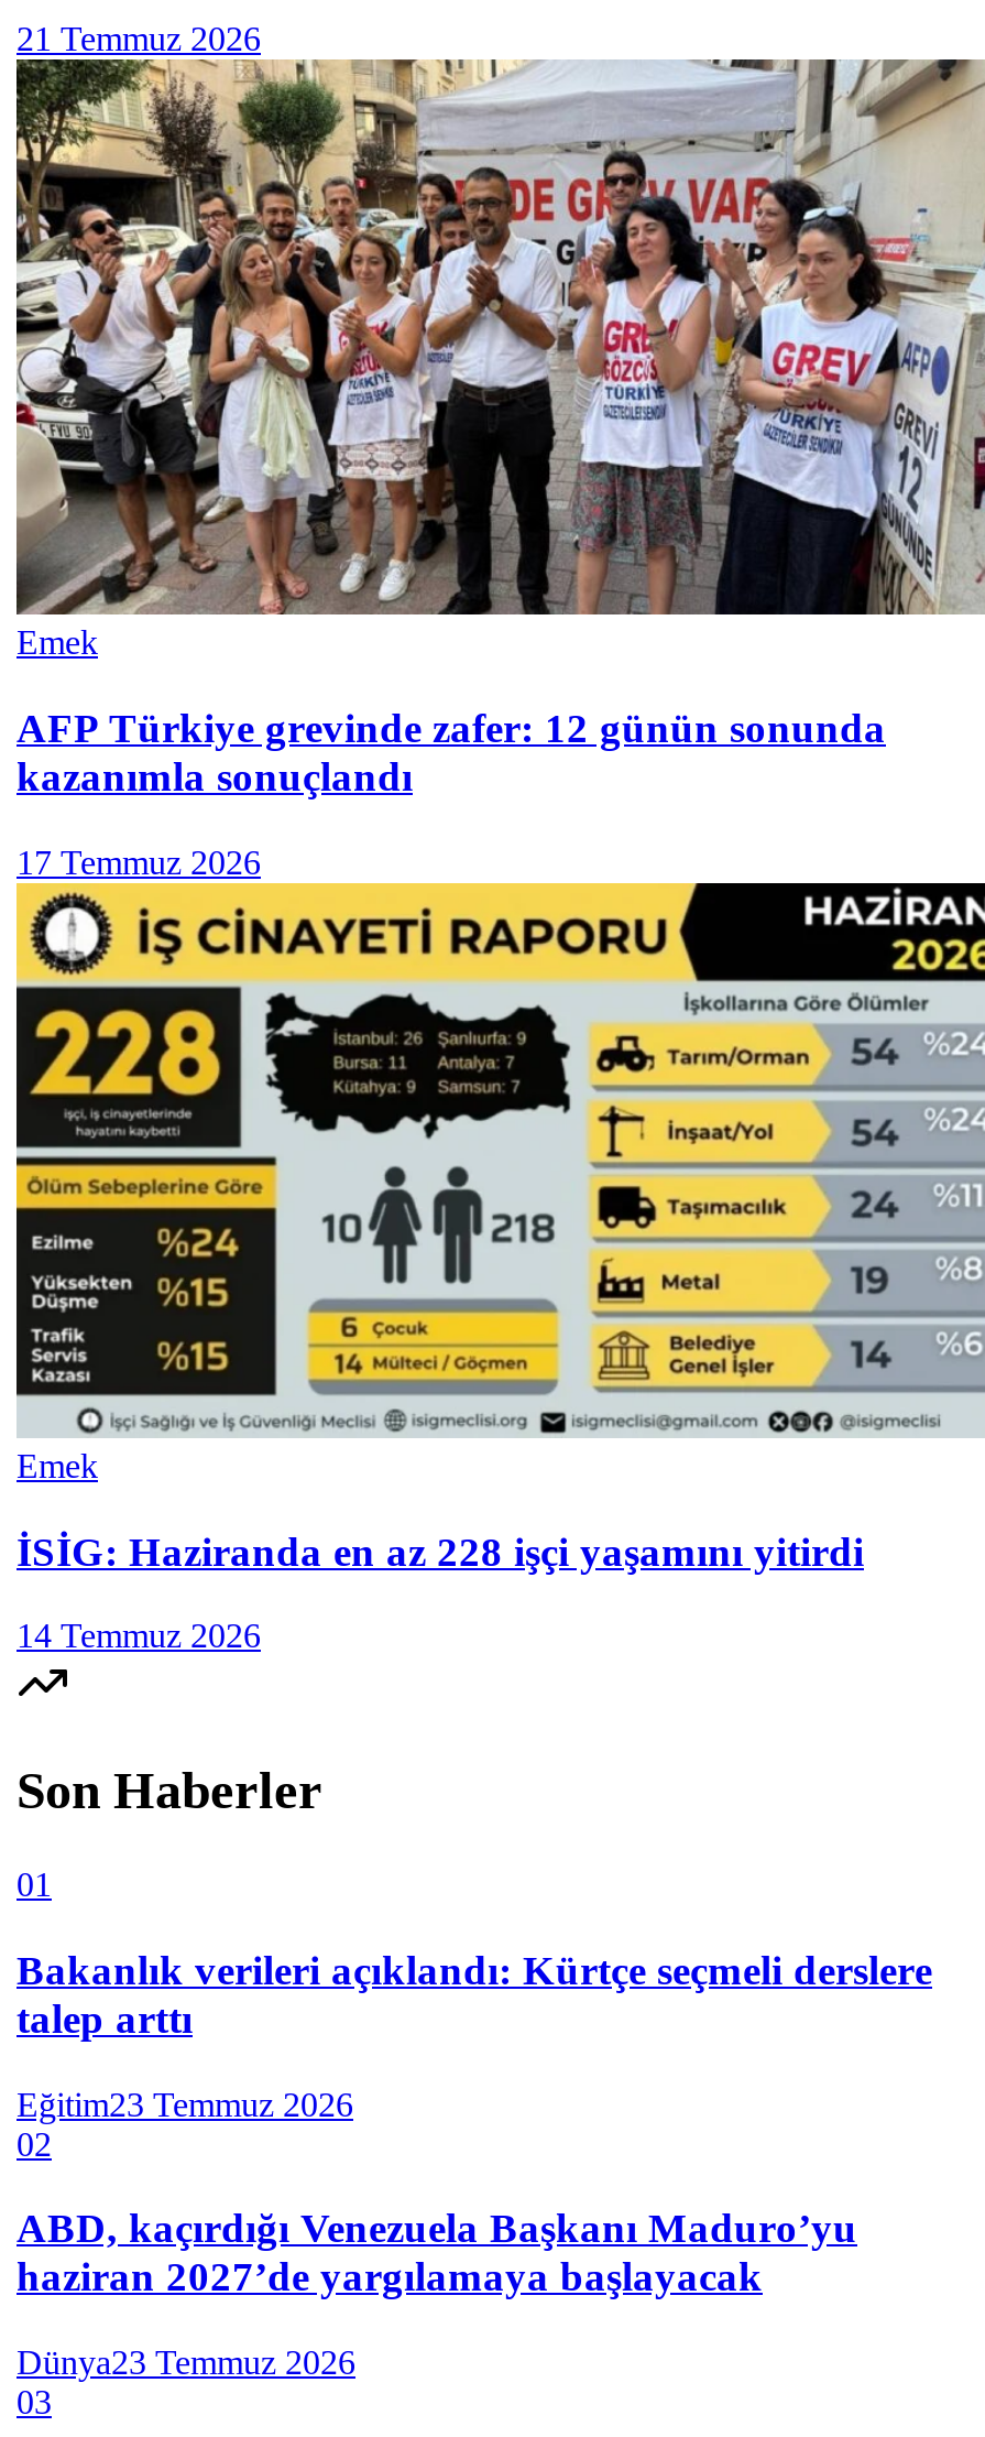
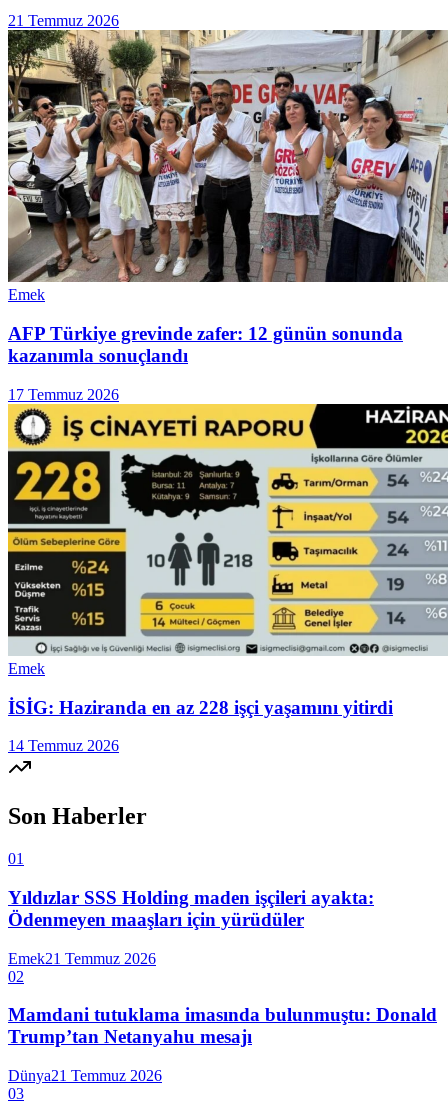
[17,1947,932,2041] Bakanlık verileri açıklandı: Kürtçe seçmeli derslere | talep arttı -> [8,887,374,930] Yıldızlar SSS Holding maden işçileri ayakta: | Ödenmeyen maaşları için yürüdüler
[17,2085,353,2122] Eğitim23 Temmuz 2026 -> [8,950,156,967] Emek21 Temmuz 2026
[17,2205,857,2300] ABD, kaçırdığı Venezuela Başkanı Maduro’yu | haziran 2027’de yargılamaya başlayacak -> [8,1004,437,1047] Mamdani tutuklama imasında bulunmuştu: Donald | Trump’tan Netanyahu mesajı
[17,2343,355,2381] Dünya23 Temmuz 2026 -> [8,1067,162,1084] Dünya21 Temmuz 2026

